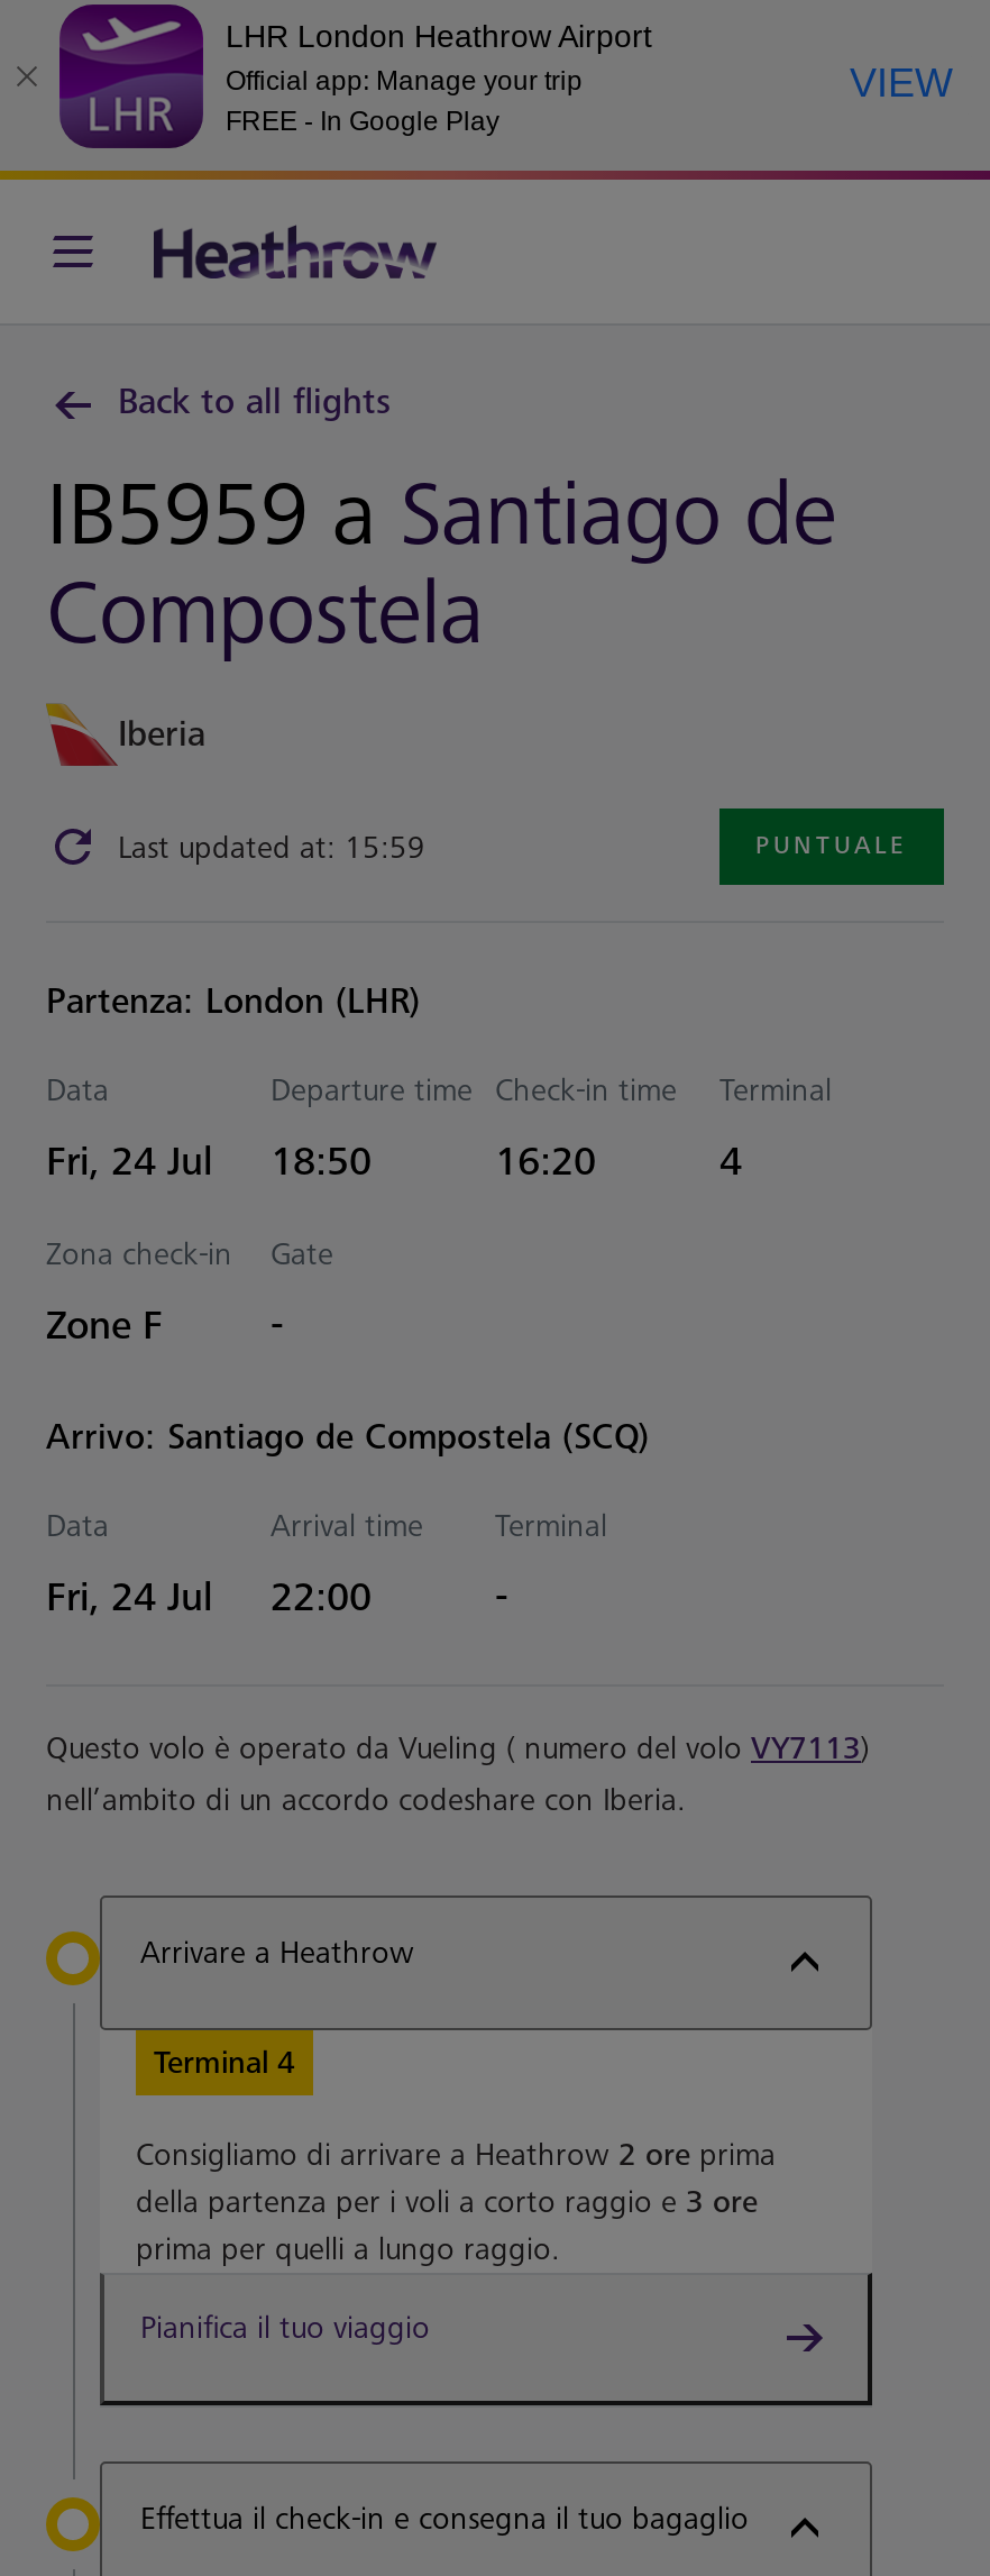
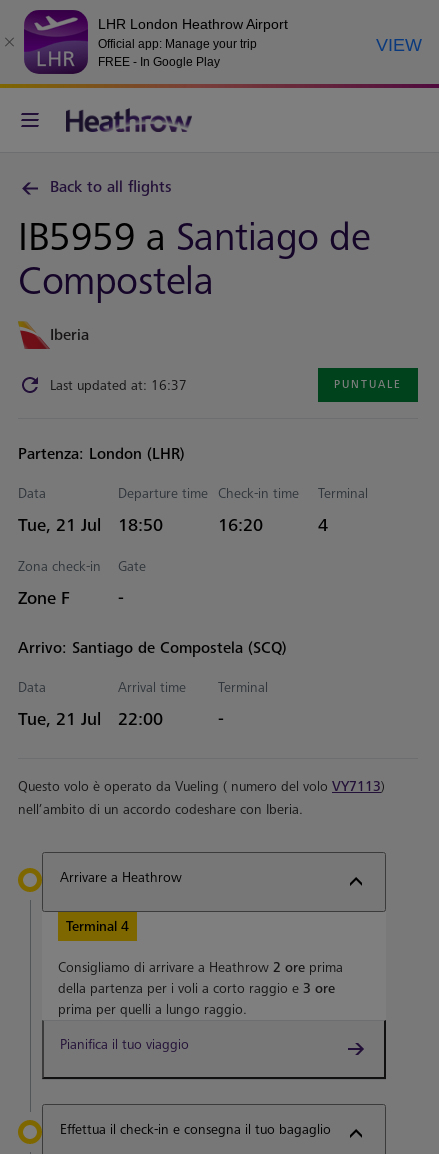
[118,828,425,866] Last updated at: 15:59 -> [50,376,187,393] Last updated at: 16:37
[46,1139,212,1186] Fri, 24 Jul -> [18,515,101,536] Tue, 21 Jul
[46,1574,212,1622] Fri, 24 Jul -> [18,709,101,730] Tue, 21 Jul

